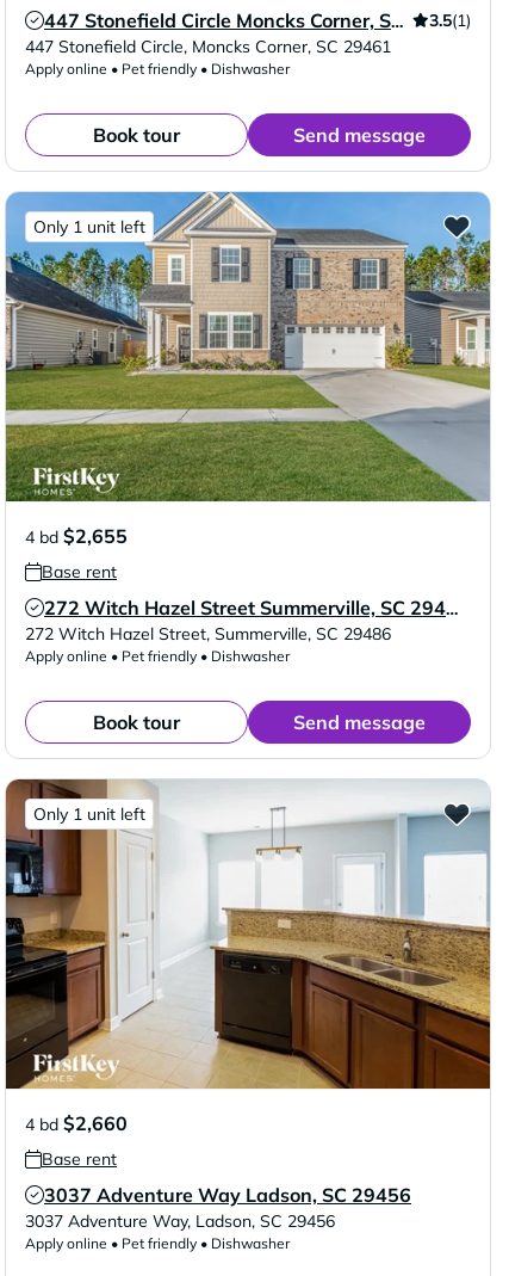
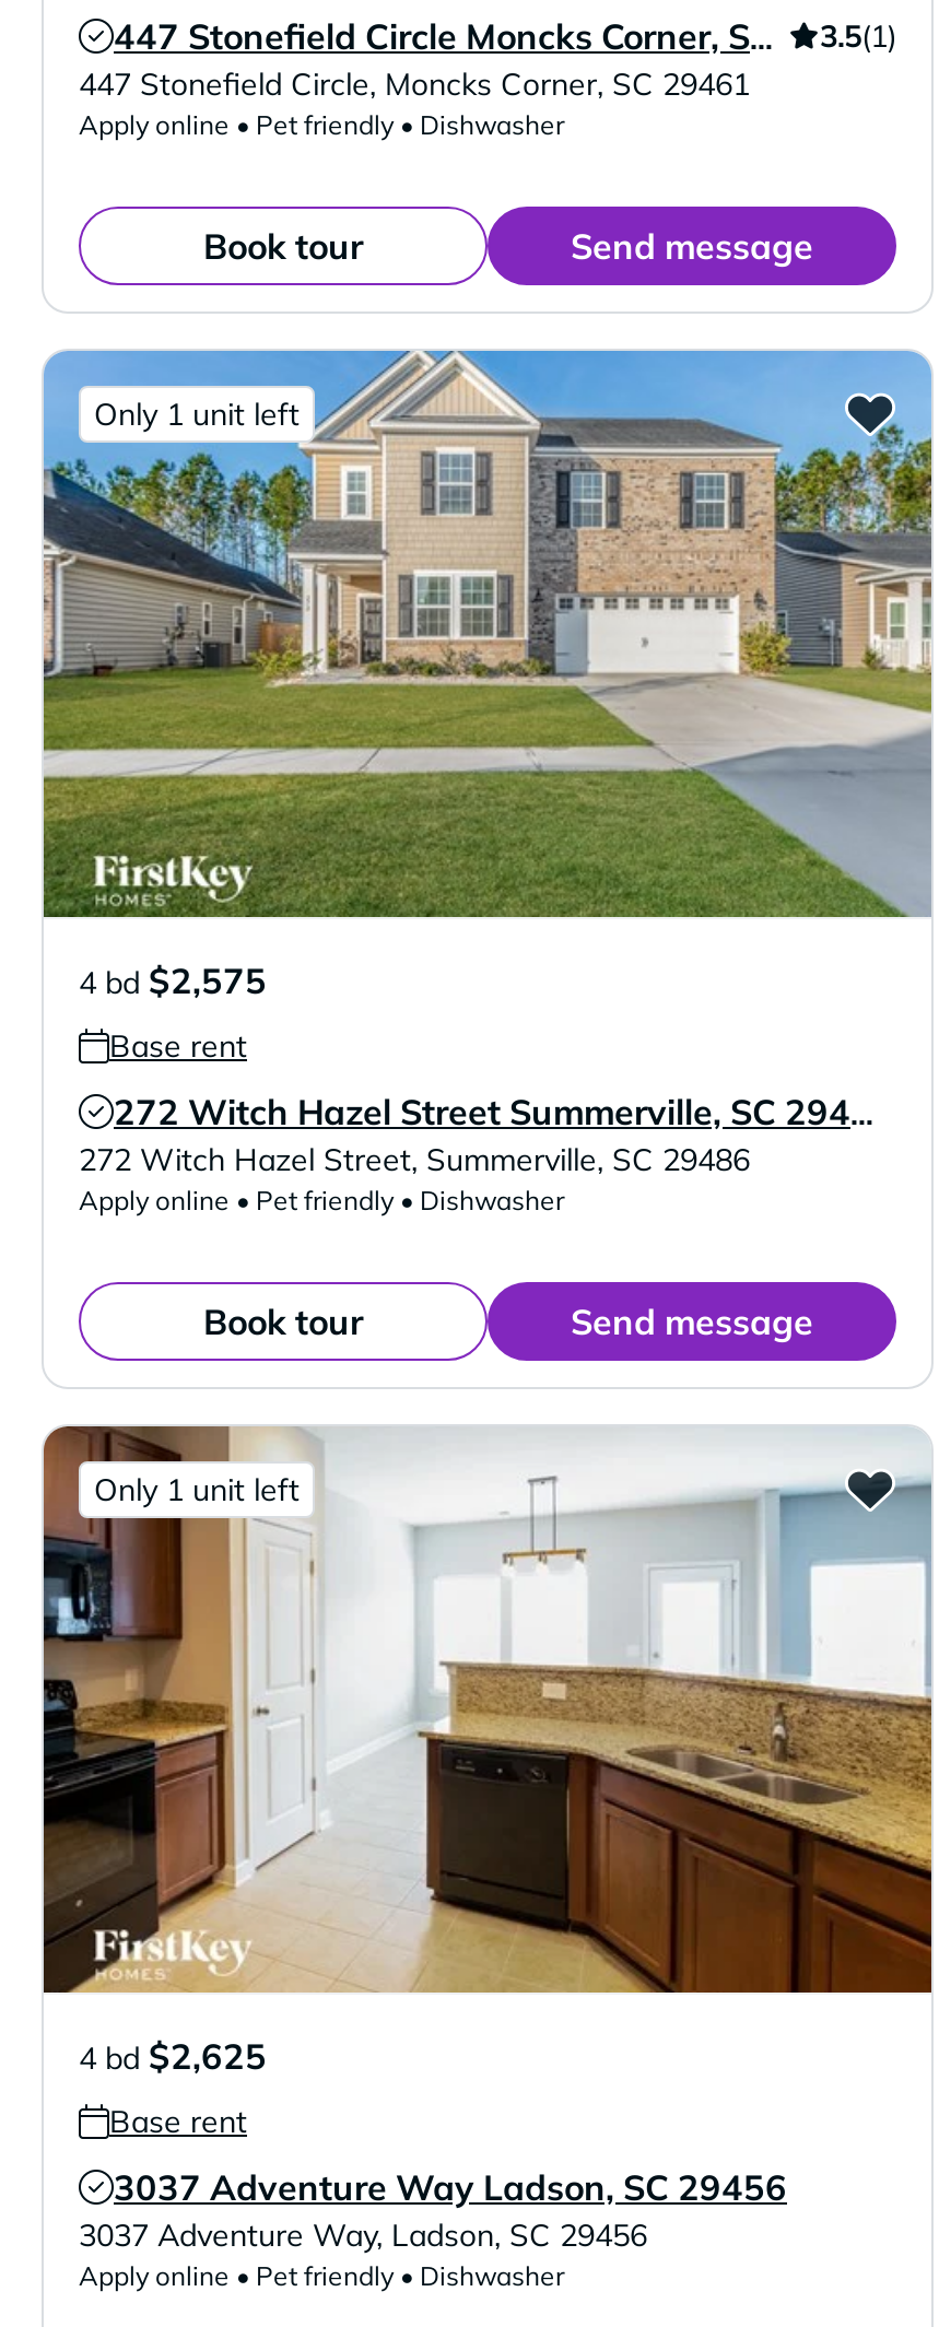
[25,524,128,548] 4 bd $2,655 -> [79,959,267,1002] 4 bd $2,575
[25,1111,128,1135] 4 bd $2,660 -> [79,2034,267,2078] 4 bd $2,625

